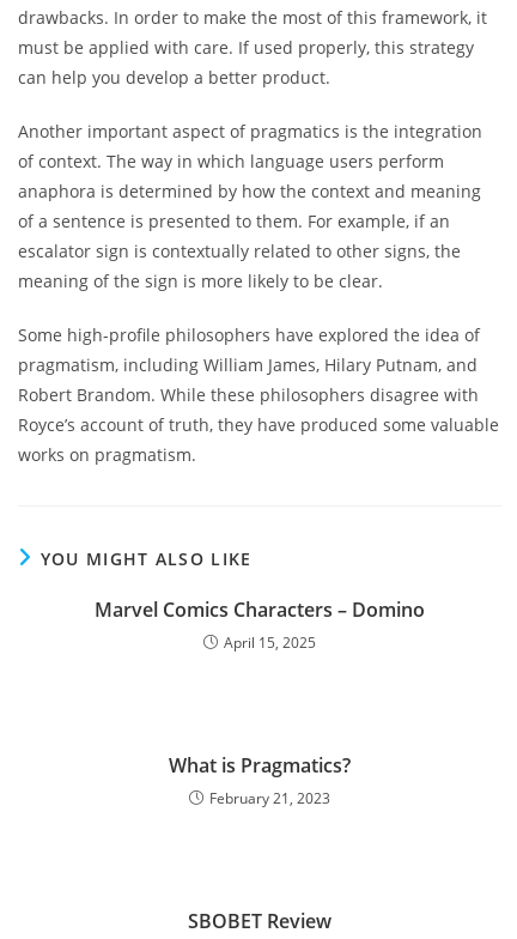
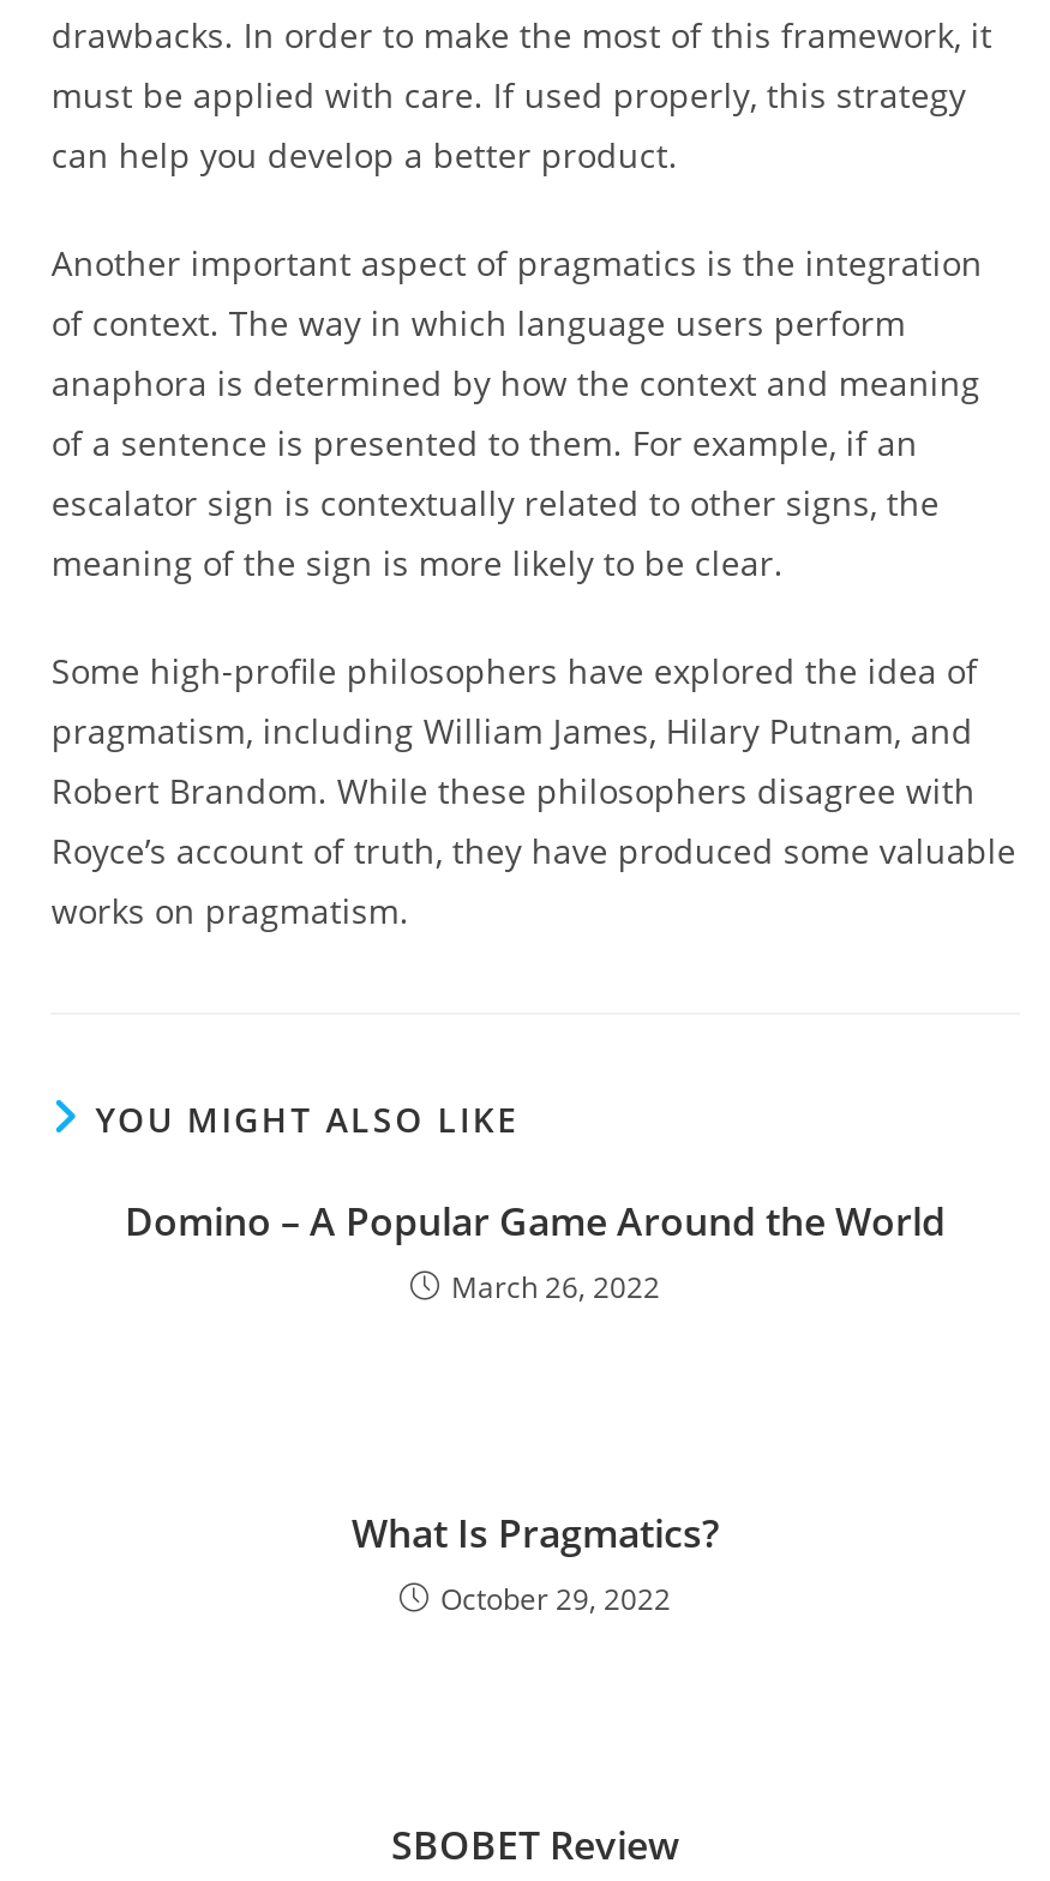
[95,596,425,653] Marvel Comics Characters – Domino | April 15, 2025 -> [125,1195,946,1308] Domino – A Popular Game Around the World | March 26, 2022
[169,752,351,808] What is Pragmatics? | February 21, 2023 -> [352,1507,719,1619] What Is Pragmatics? | October 29, 2022

